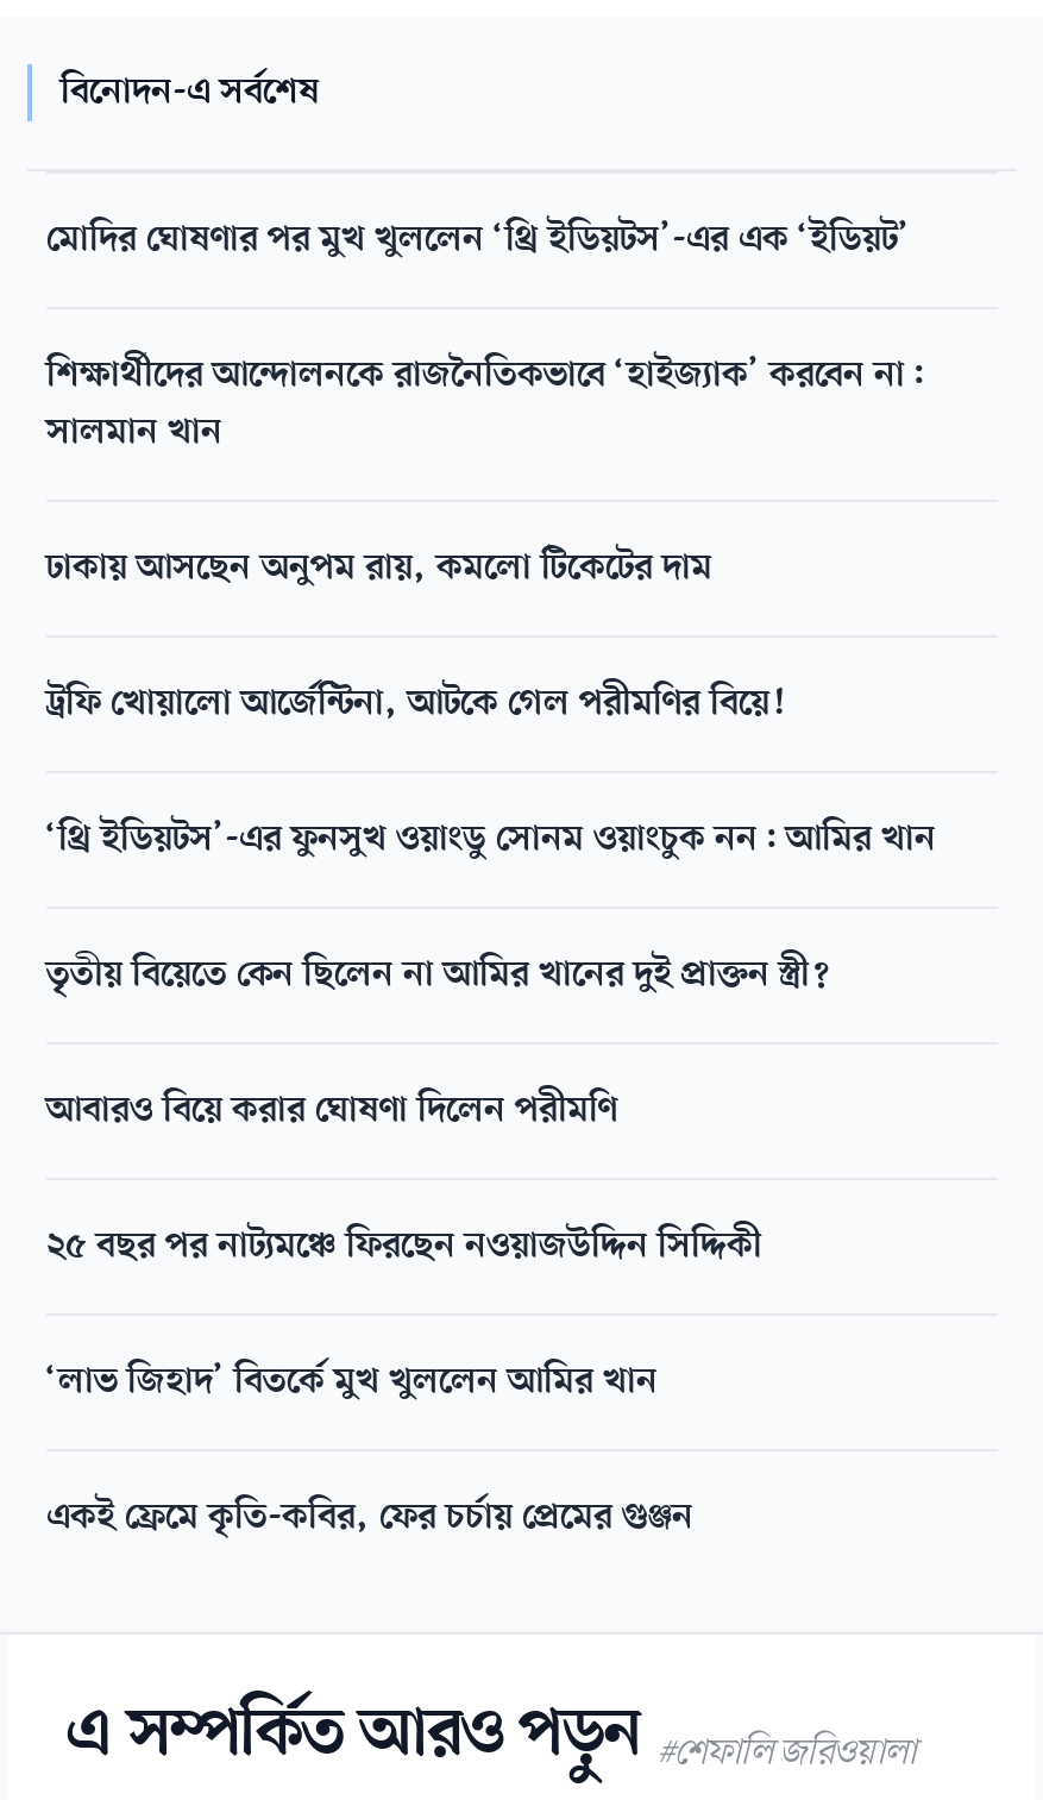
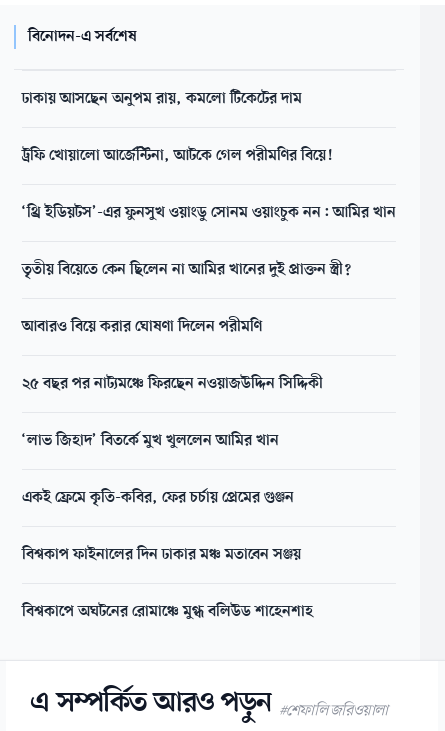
[46,214,924,459] মোদির ঘোষণার পর মুখ খুললেন ‘থ্রি ইডিয়টস’-এর এক ‘ইডিয়ট’ | শিক্ষার্থীদের আন্দোলনকে রাজনৈতিকভাবে ‘হাইজ্যাক’ করবেন না: | সালমান খান -> none
moved [46,542,936,1409] -> [22,88,396,452]: ঢাকায় আসছেন অনুপম রায়, কমলো টিকেটের দাম | ট্রফি খোয়ালো আর্জেন্টিনা, আটকে গেল পরীমণির বিয়ে! | ‘থ্রি ইডিয়টস’-এর ফুনসুখ ওয়াংডু সোনম ওয়াংচুক নন: আমির খান | তৃতীয় বিয়েতে কেন ছিলেন না আমির খানের দুই প্রাক্তন স্ত্রী? | আবারও বিয়ে করার ঘোষণা দিলেন পরীমণি | ২৫ বছর পর নাট্যমঞ্চে ফিরছেন নওয়াজউদ্দিন সিদ্দিকী | ‘লাভ জিহাদ’ বিতর্কে মুখ খুললেন আমির খান
none -> [22,544,313,623] বিশ্বকাপ ফাইনালের দিন ঢাকার মঞ্চ মতাবেন সঞ্জয় | বিশ্বকাপে অঘটনের রোমাঞ্চে মুগ্ধ বলিউড শাহেনশাহ

